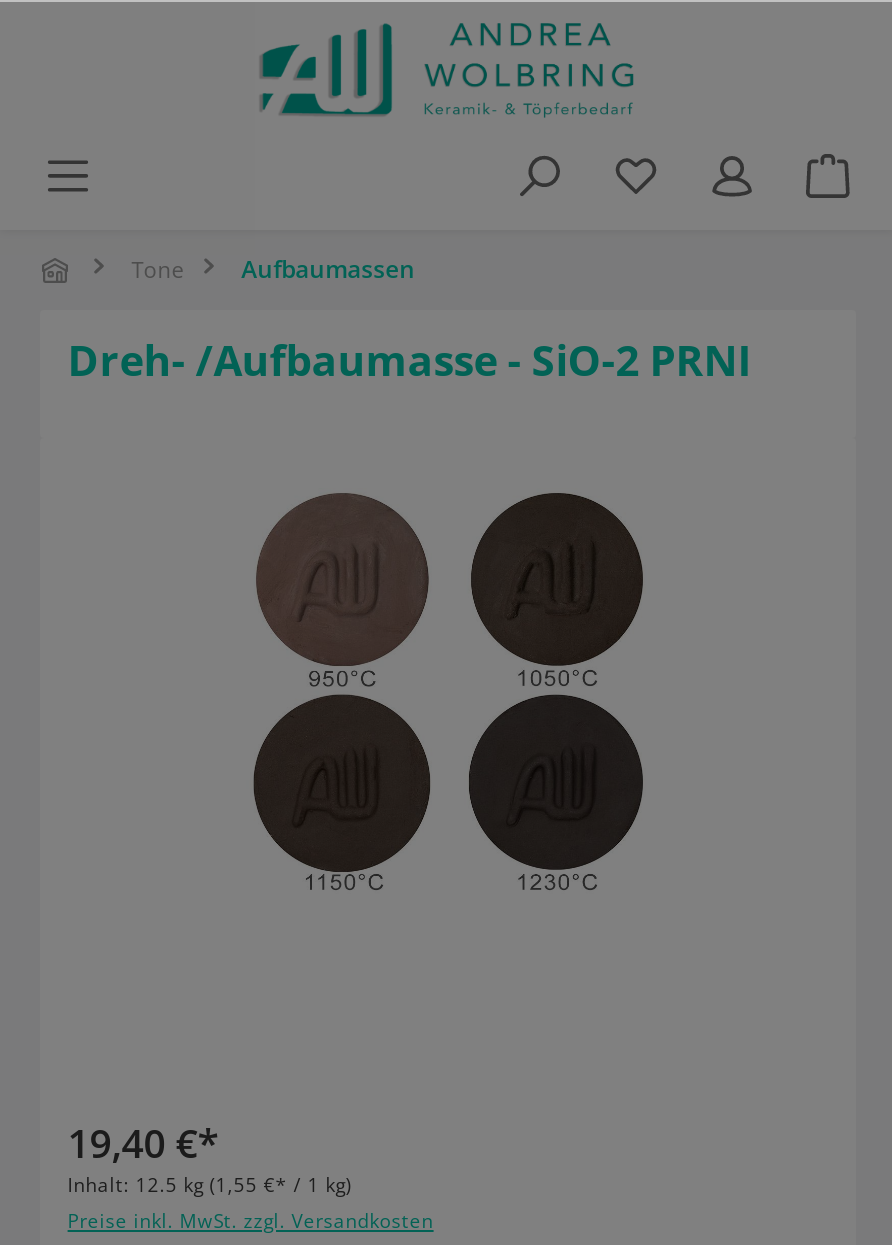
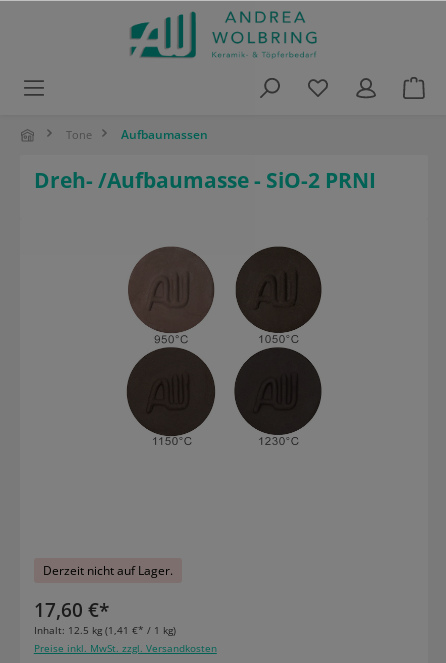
[68,1116,352,1198] 19,40 €* | Inhalt: 12.5 kg (1,55 €* / 1 kg) -> [34,562,176,637] Derzeit nicht auf Lager. | 17,60 €* | Inhalt: 12.5 kg (1,41 €* / 1 kg)

